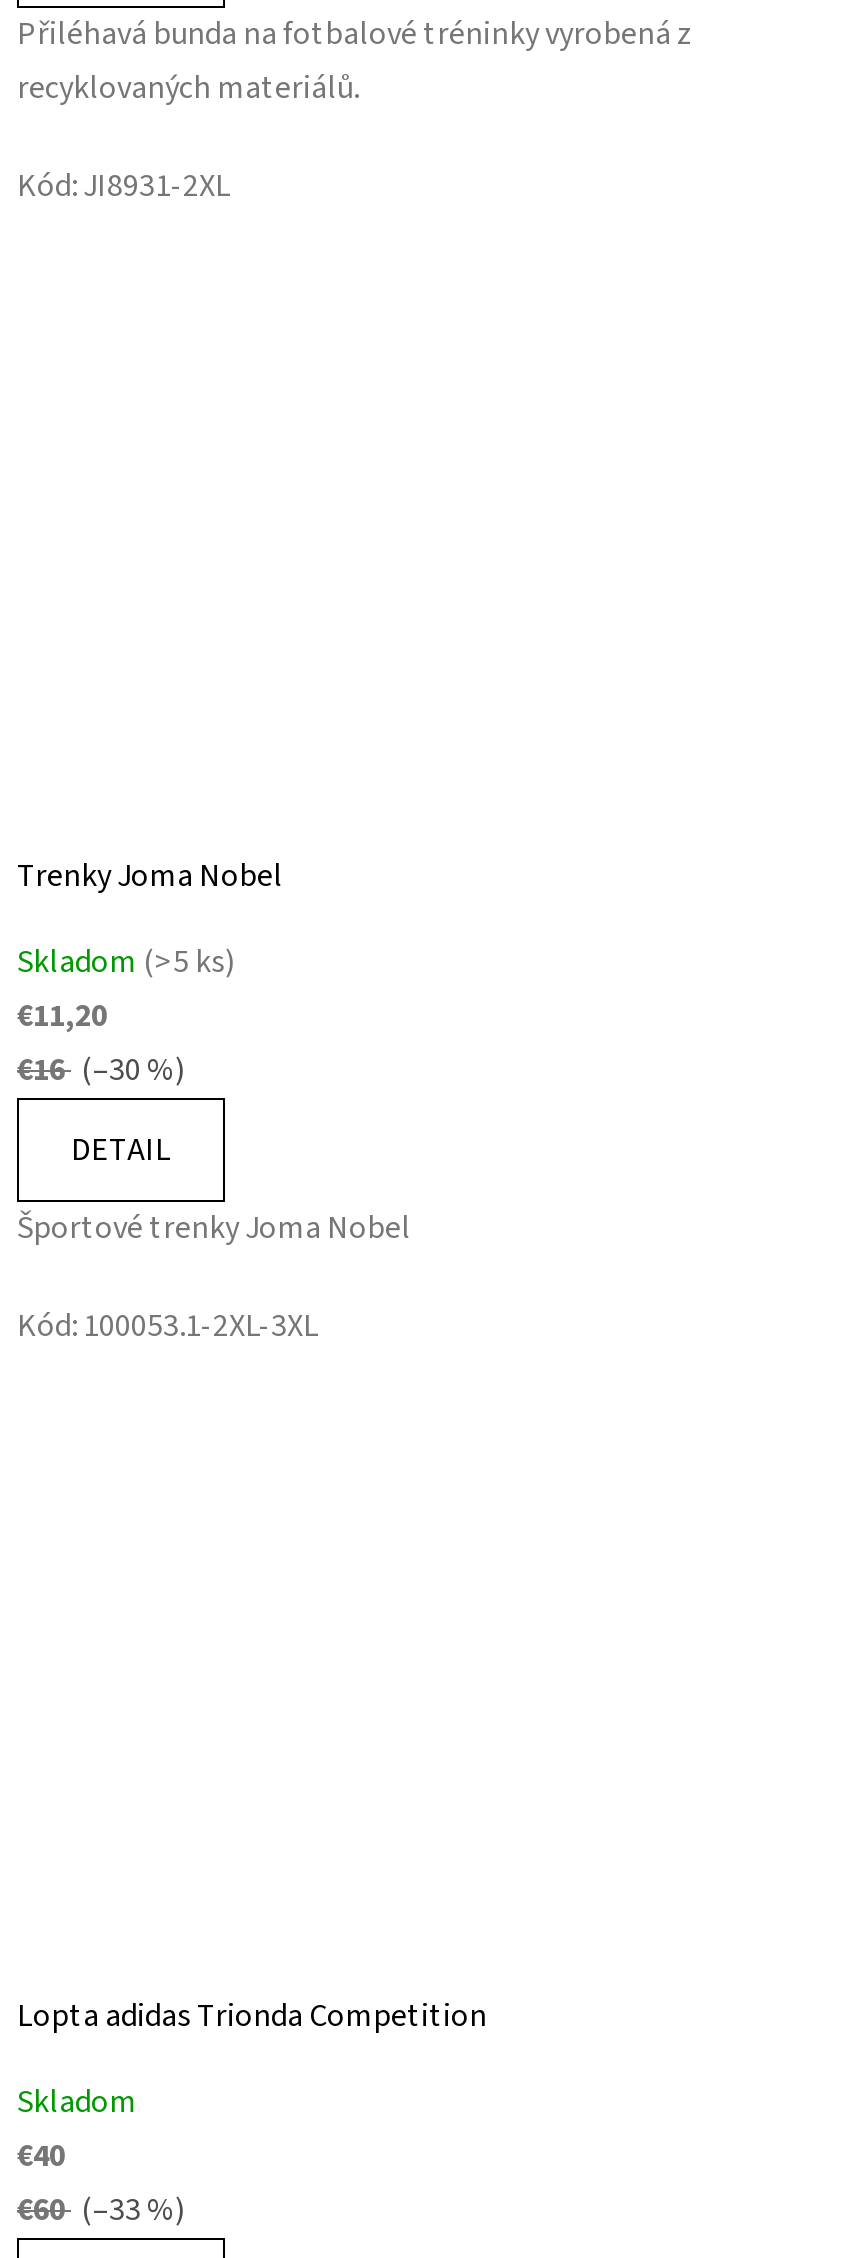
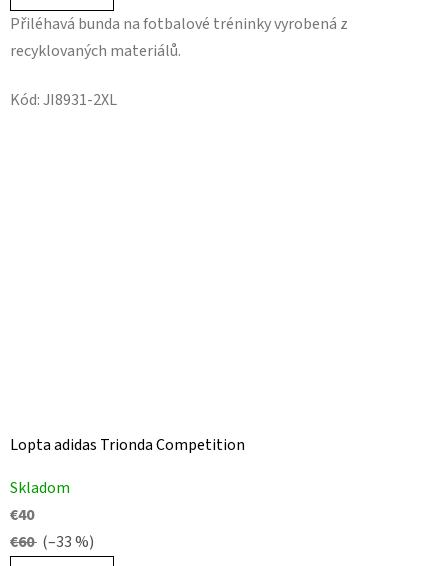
[17,854,411,1348] Trenky Joma Nobel | Skladom (>5 ks) | €11,20 | €16 (–30 %) | DETAIL | Športové trenky Joma Nobel | Kód: 100053.1-2XL-3XL -> none

